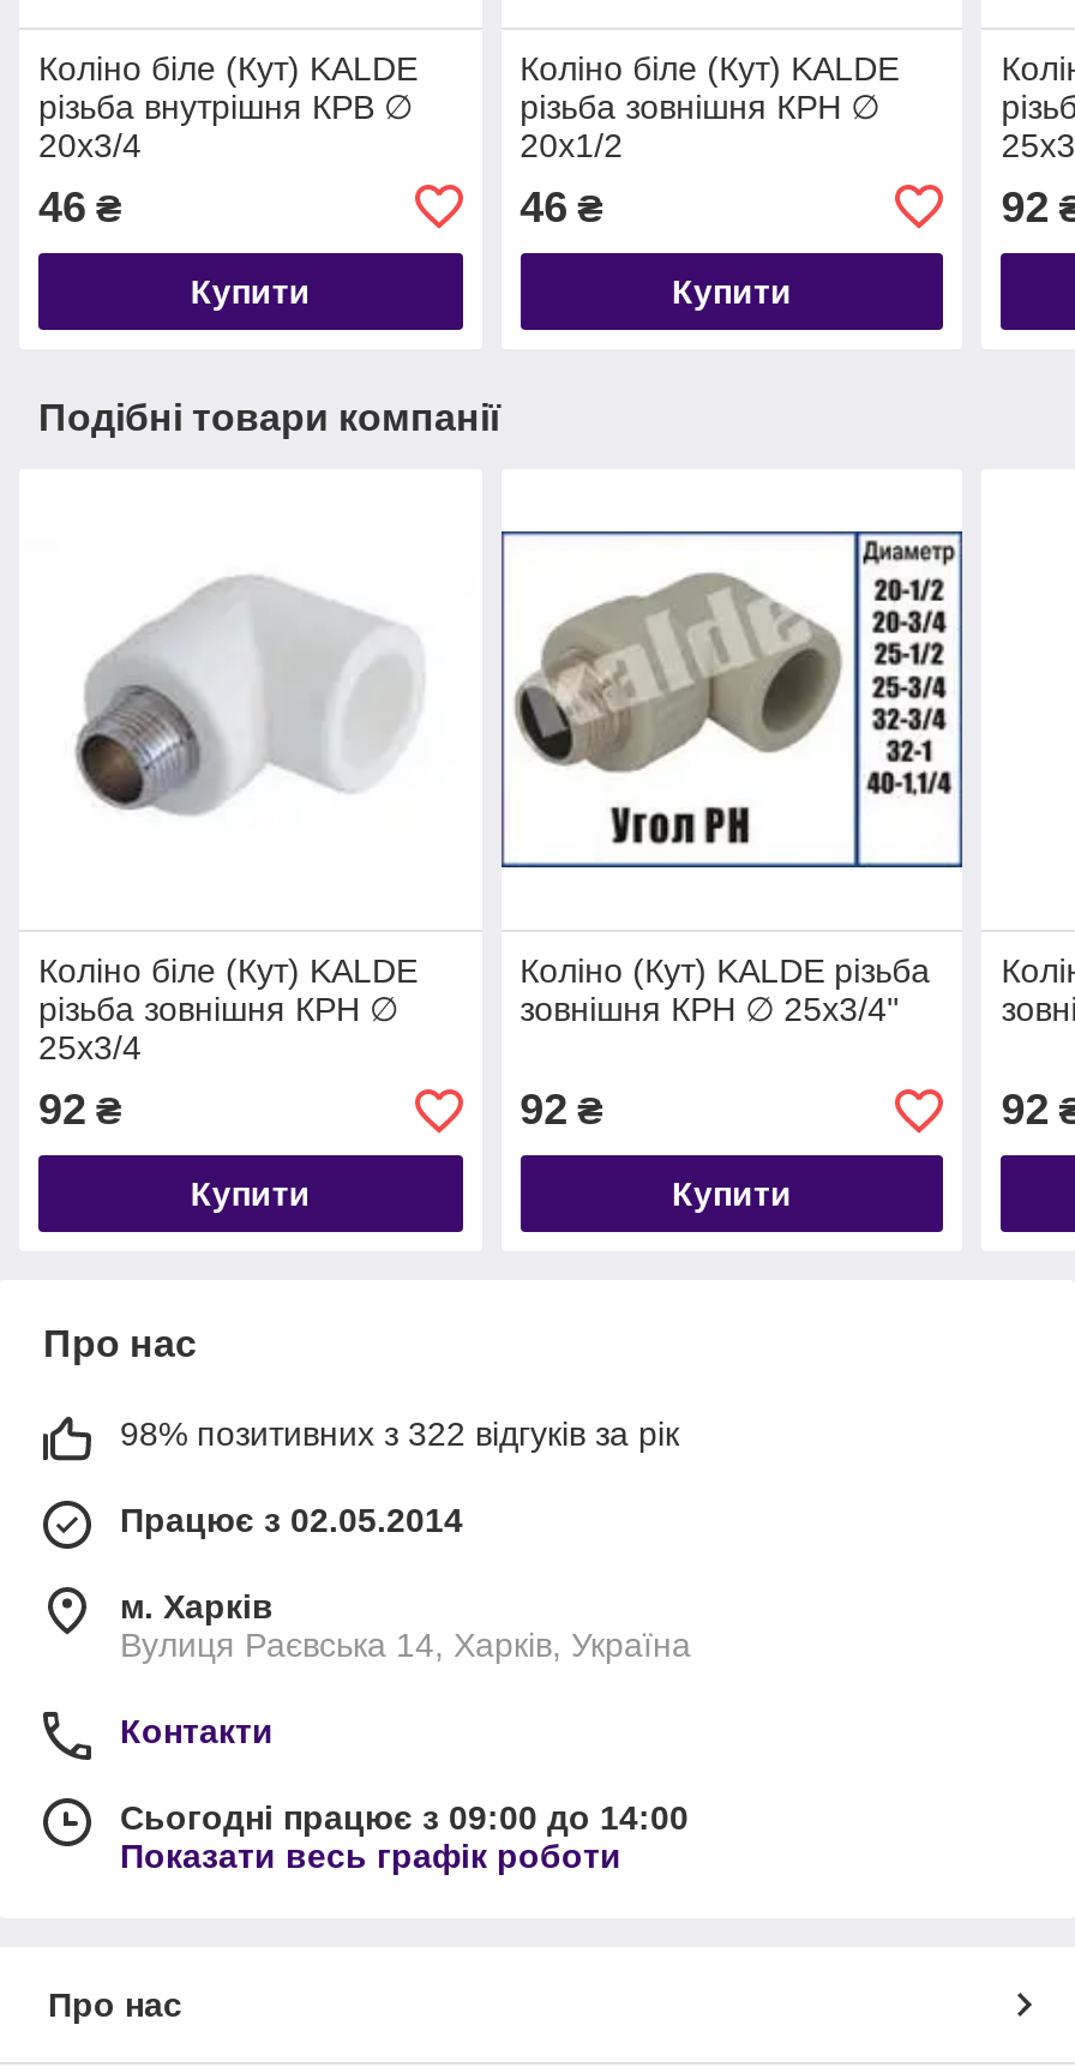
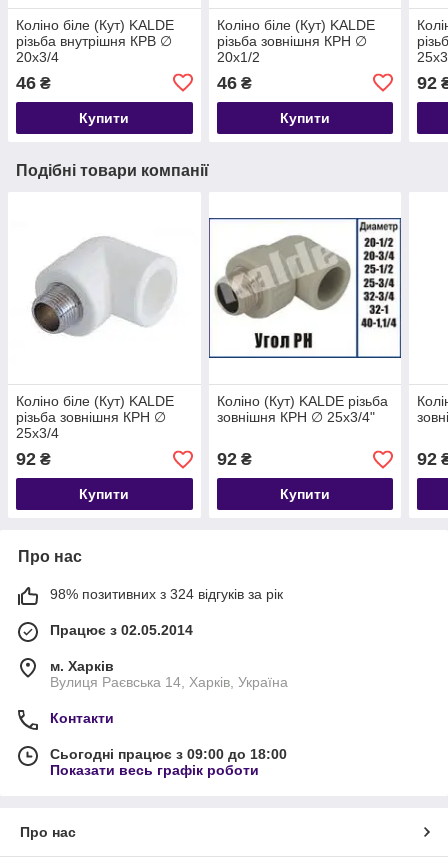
[120,1416,679,1454] 98% позитивних з 322 відгуків за рік -> [50,586,283,602] 98% позитивних з 324 відгуків за рік
[120,1799,689,1838] Сьогодні працює з 09:00 до 14:00 -> [50,746,287,762] Сьогодні працює з 09:00 до 18:00

